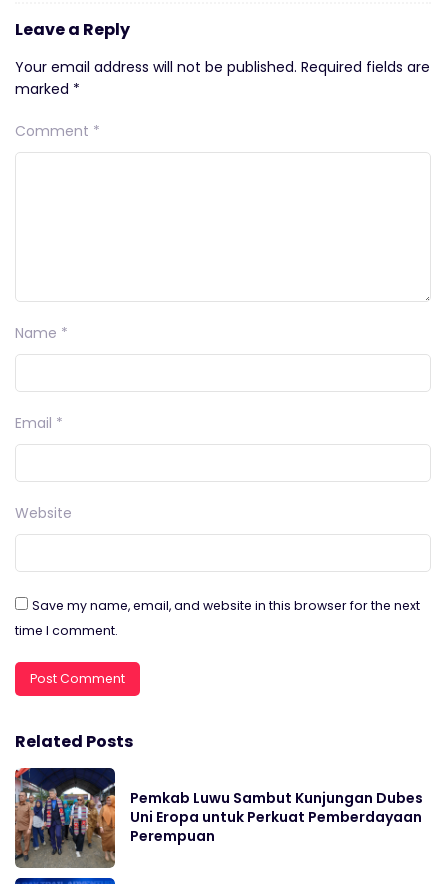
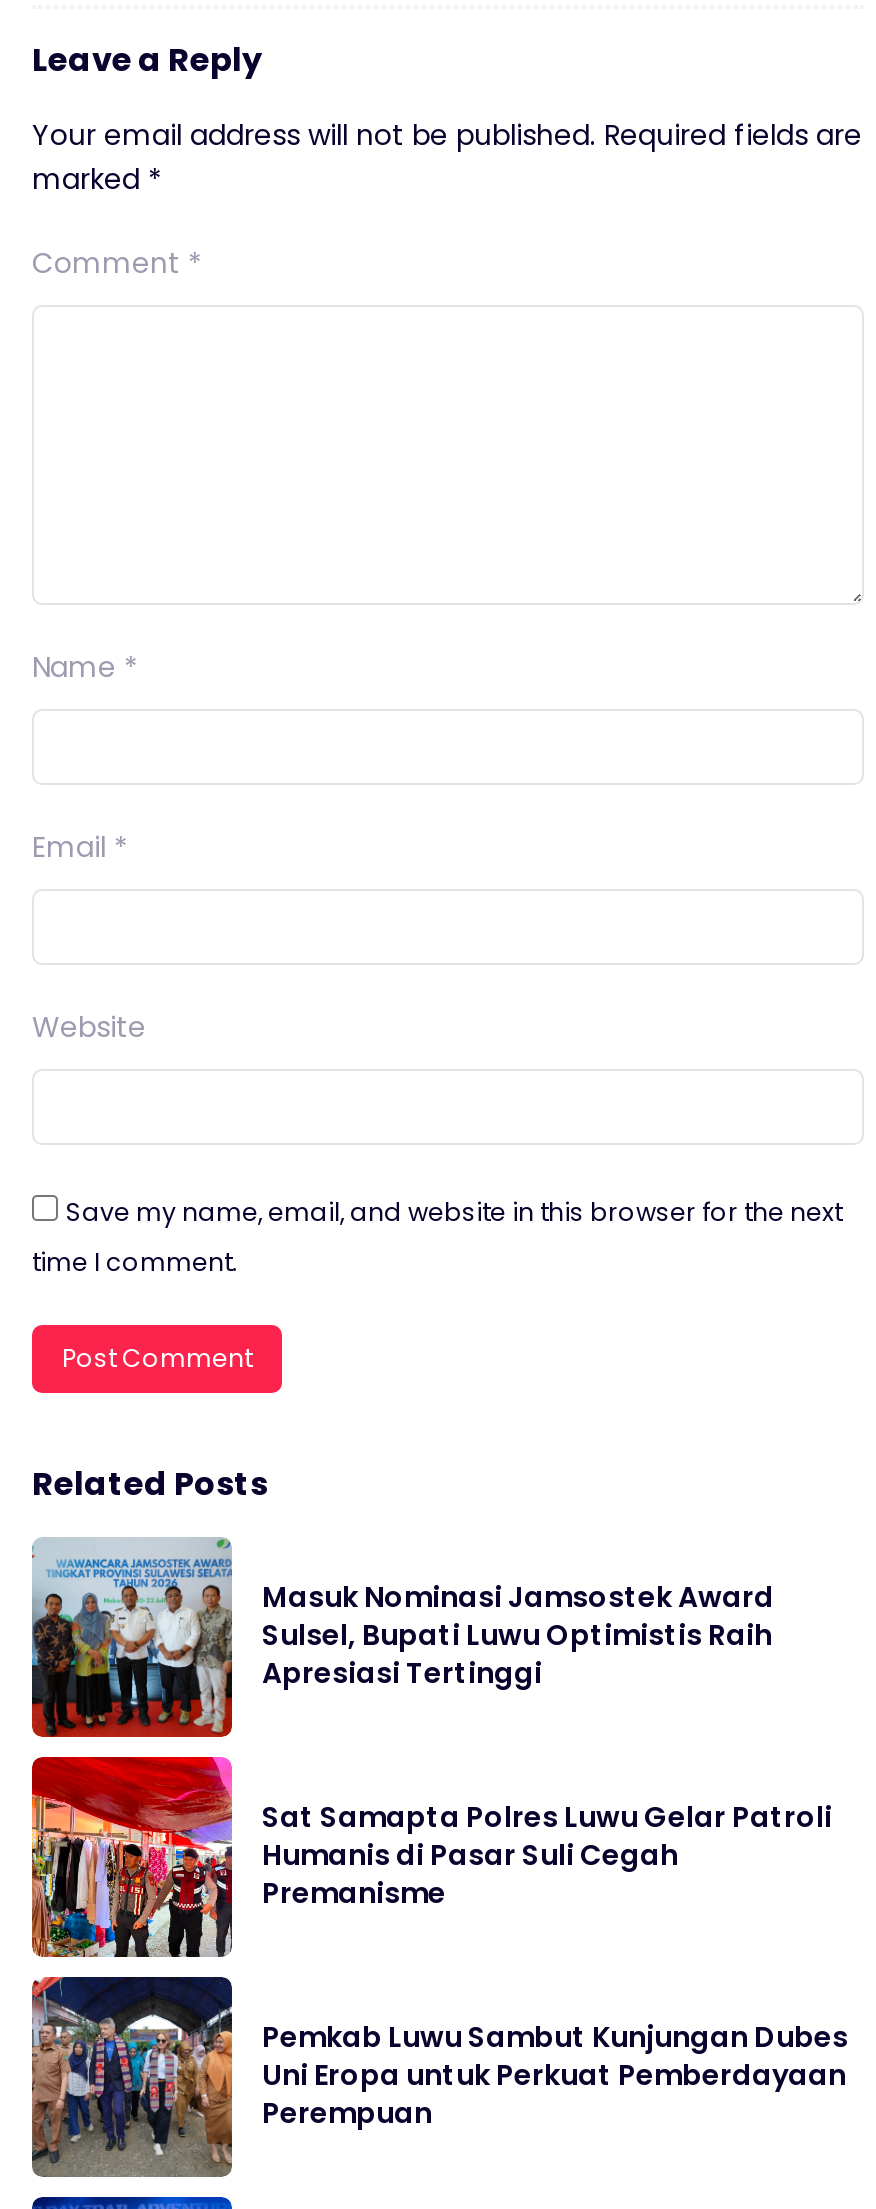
none -> [30,1537,774,1739] [image] | Masuk Nominasi Jamsostek Award | Sulsel, Bupati Luwu Optimistis Raih | Apresiasi Tertinggi
none -> [30,1755,832,1959] [image] | Sat Samapta Polres Luwu Gelar Patroli | Humanis di Pasar Suli Cegah | Premanisme

